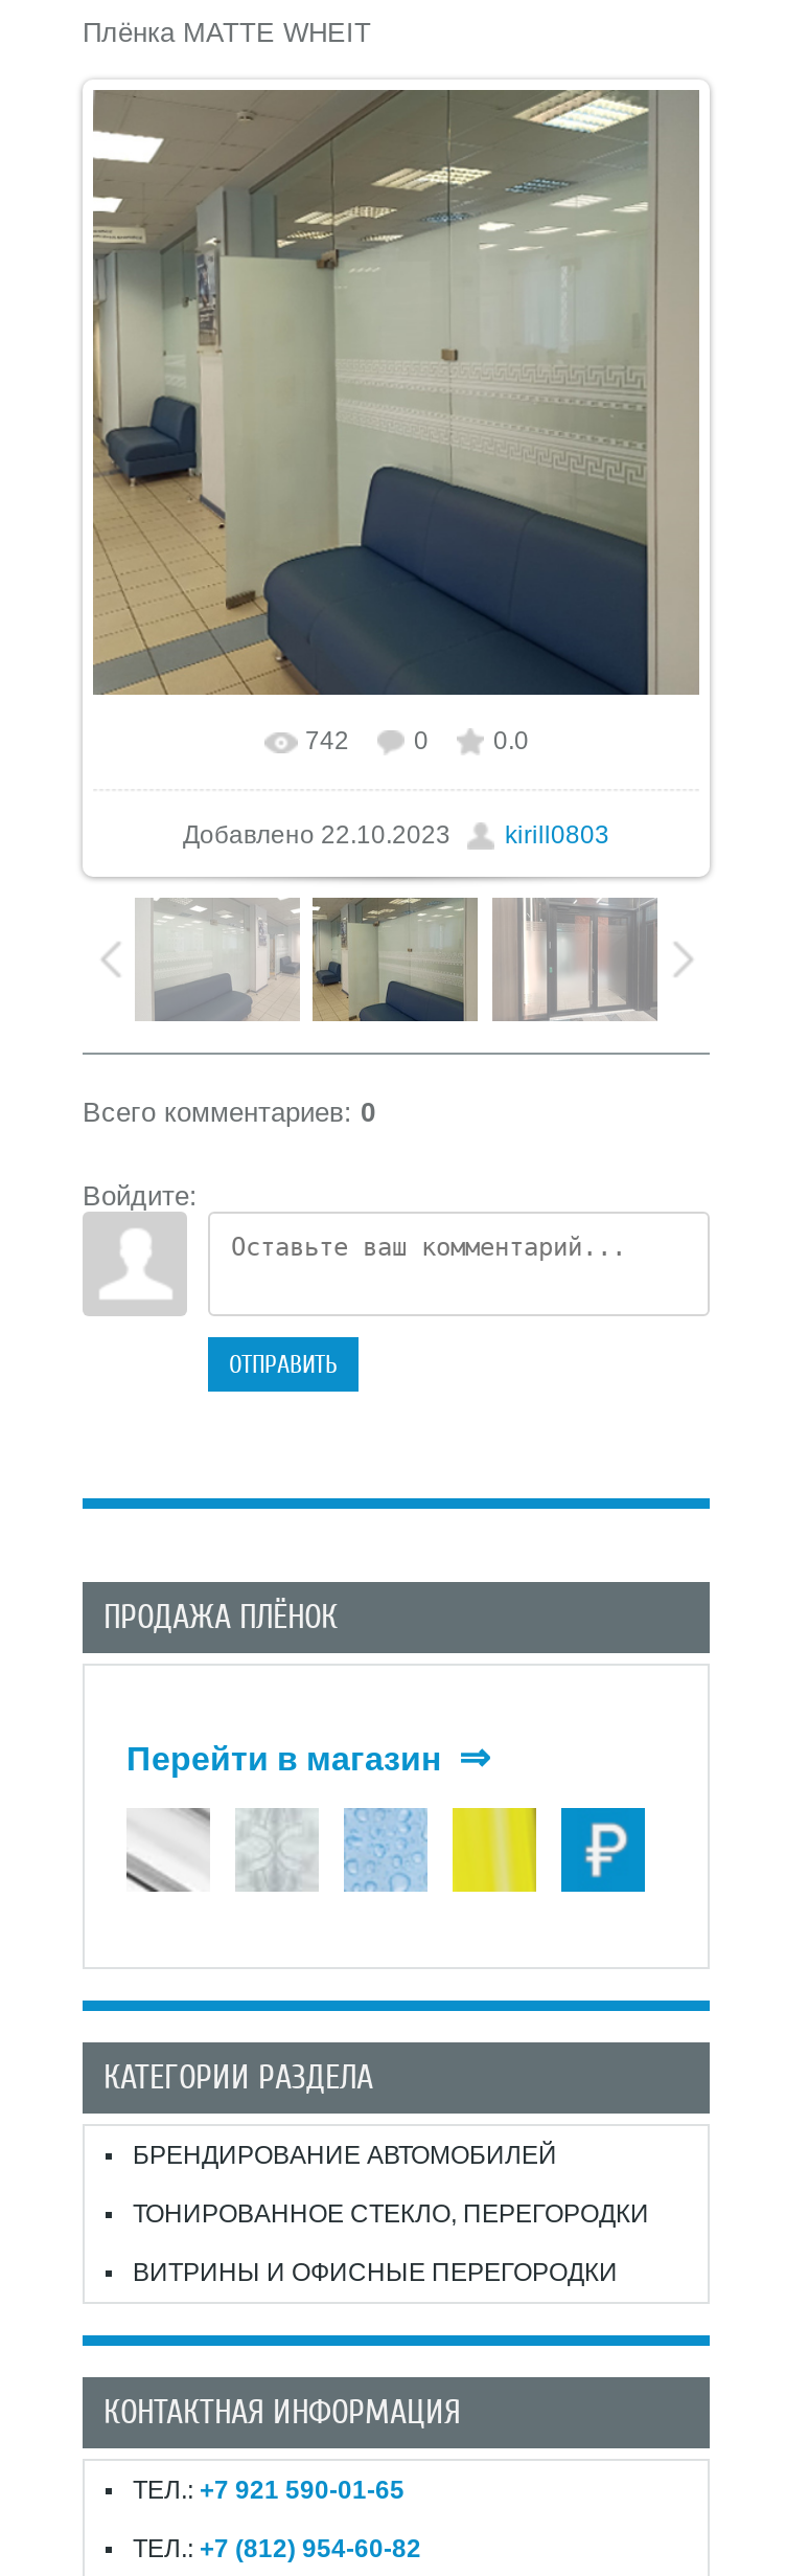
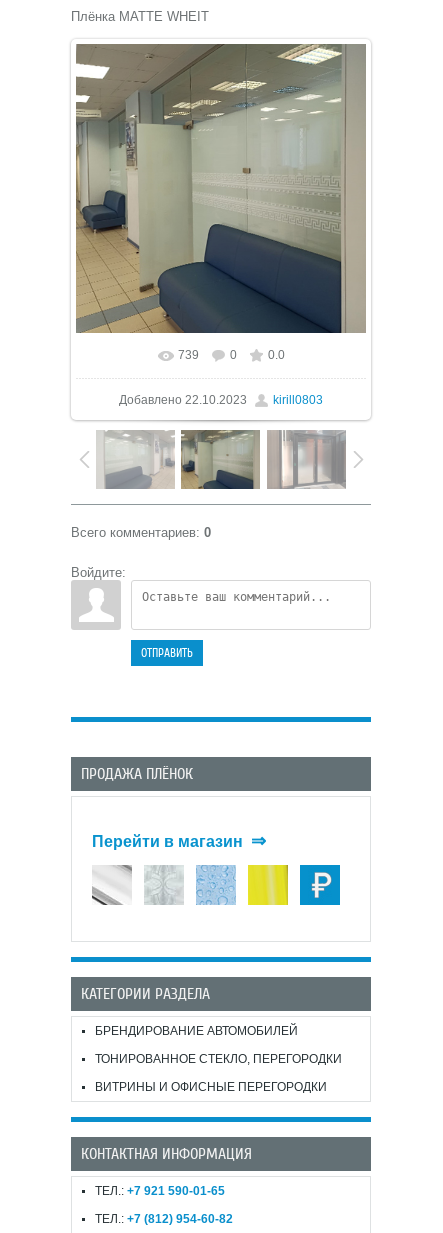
[305,727,349,756] 742 -> [177,348,198,362] 739

